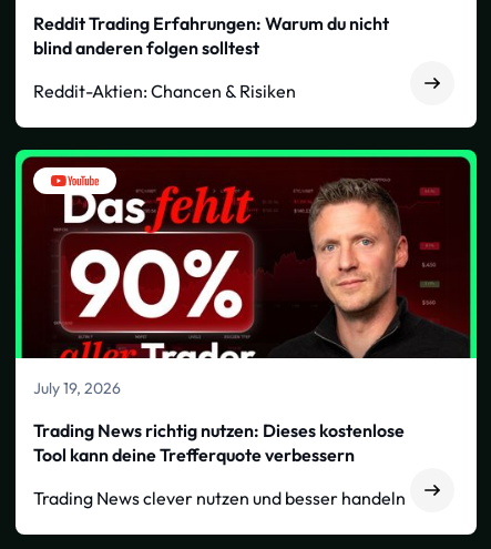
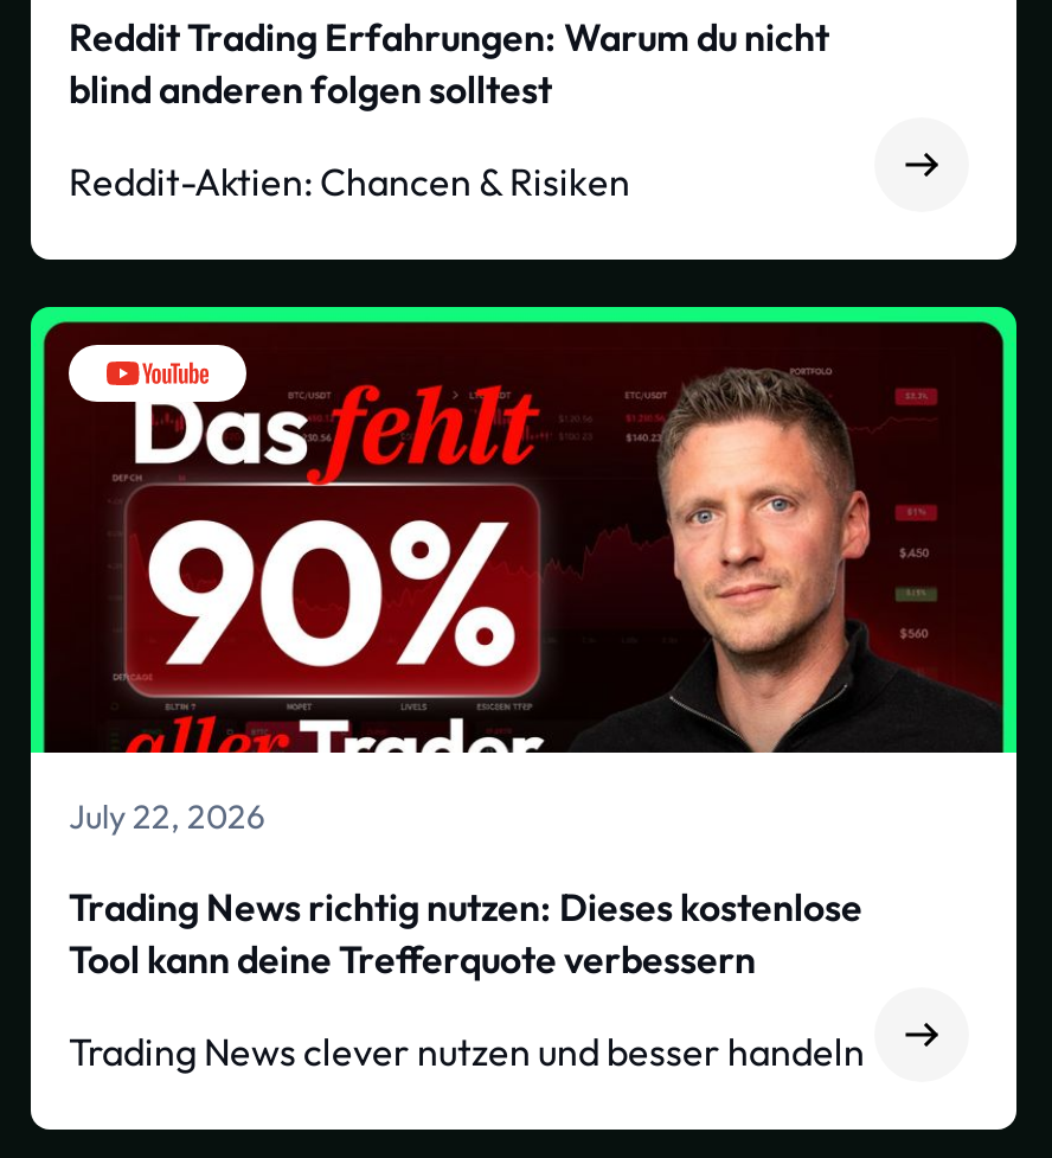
[33,378,121,398] July 19, 2026 -> [69,795,265,838] July 22, 2026

